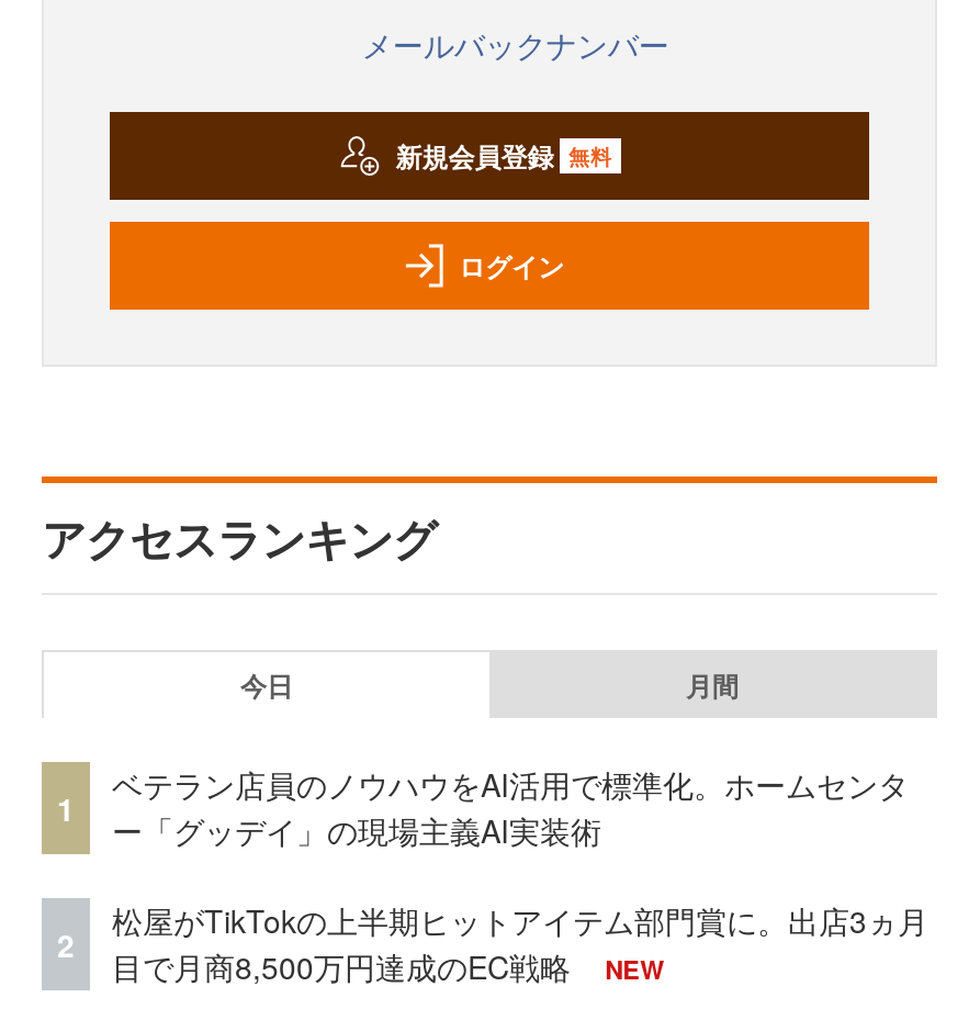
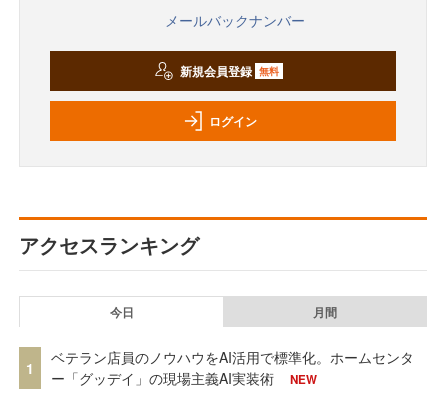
[112,899,928,989] 松屋がTikTokの上半期ヒットアイテム部門賞に。出店3ヵ月 | 目で月商8,500万円達成のEC戦略 -> none
[57,922,75,966] 2 -> none

